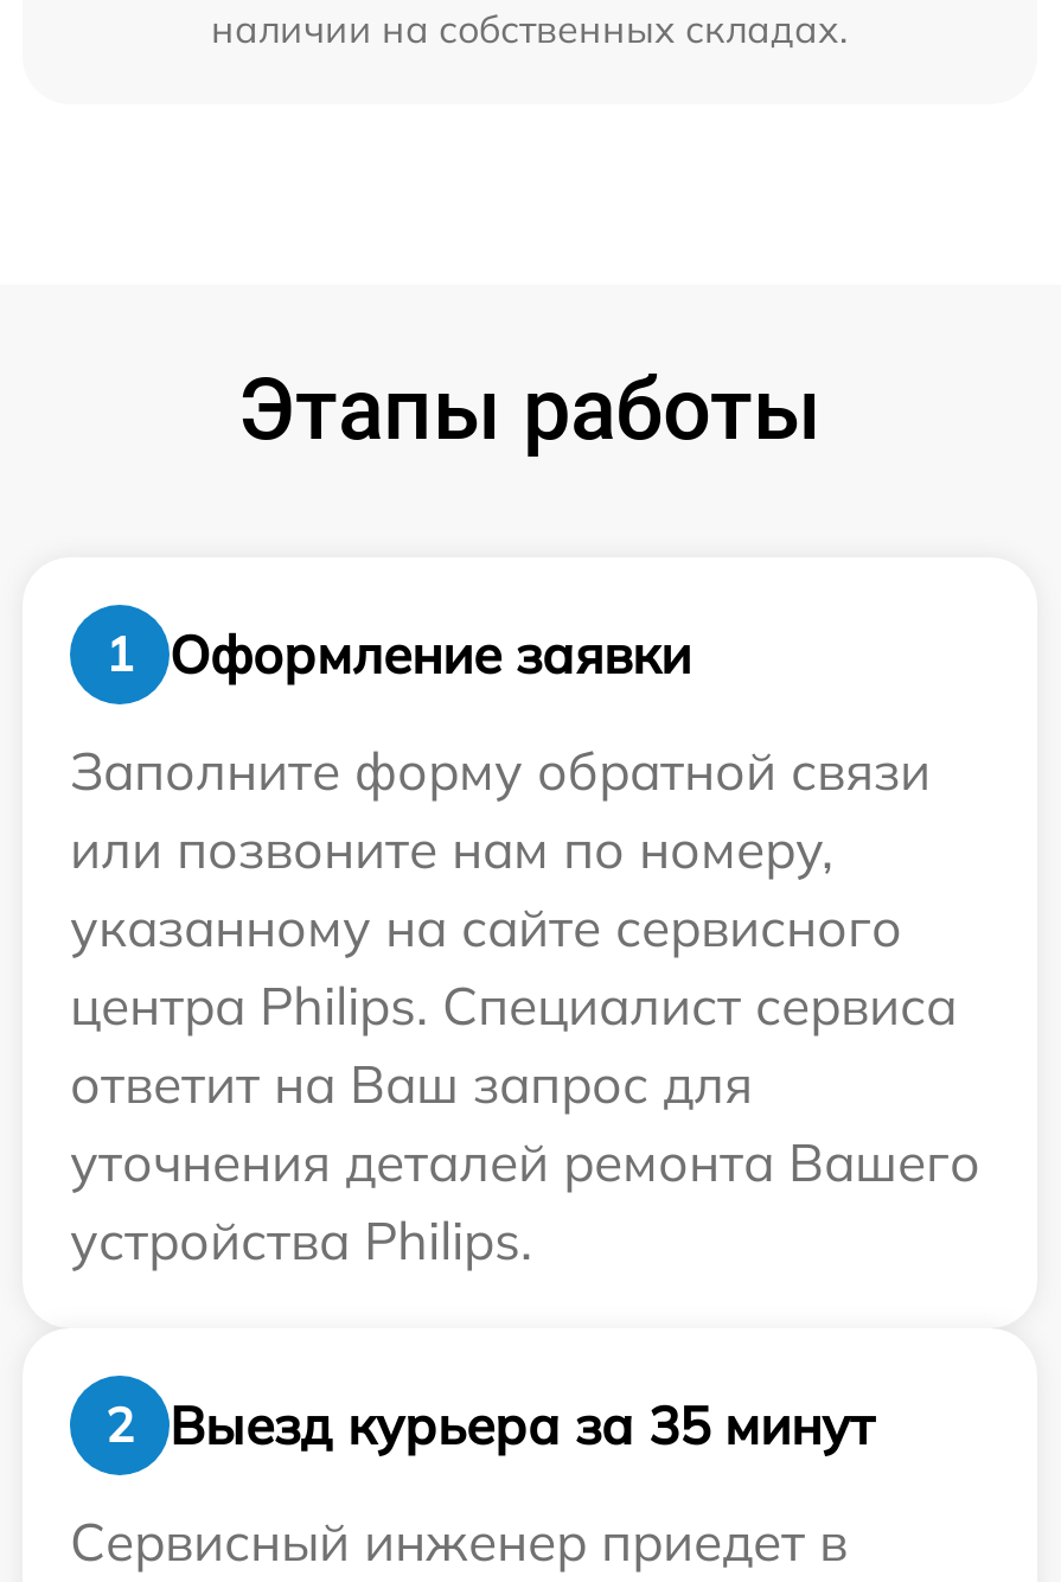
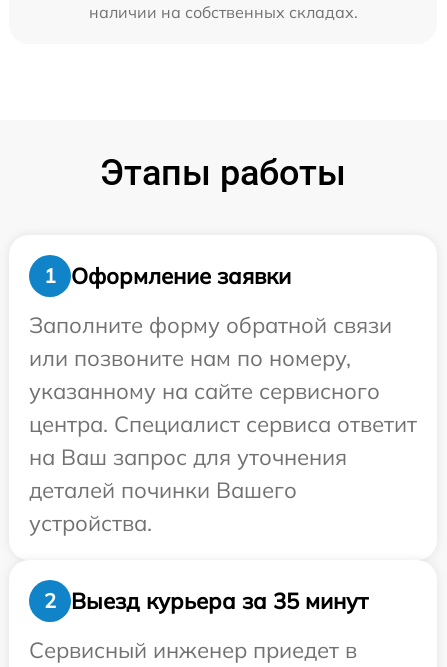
[70,973,980,1274] центра Philips. Специалист сервиса | ответит на Ваш запрос для | уточнения деталей ремонта Вашего | устройства Philips. -> [29,410,417,537] центра. Специалист сервиса ответит | на Ваш запрос для уточнения | деталей починки Вашего | устройства.

